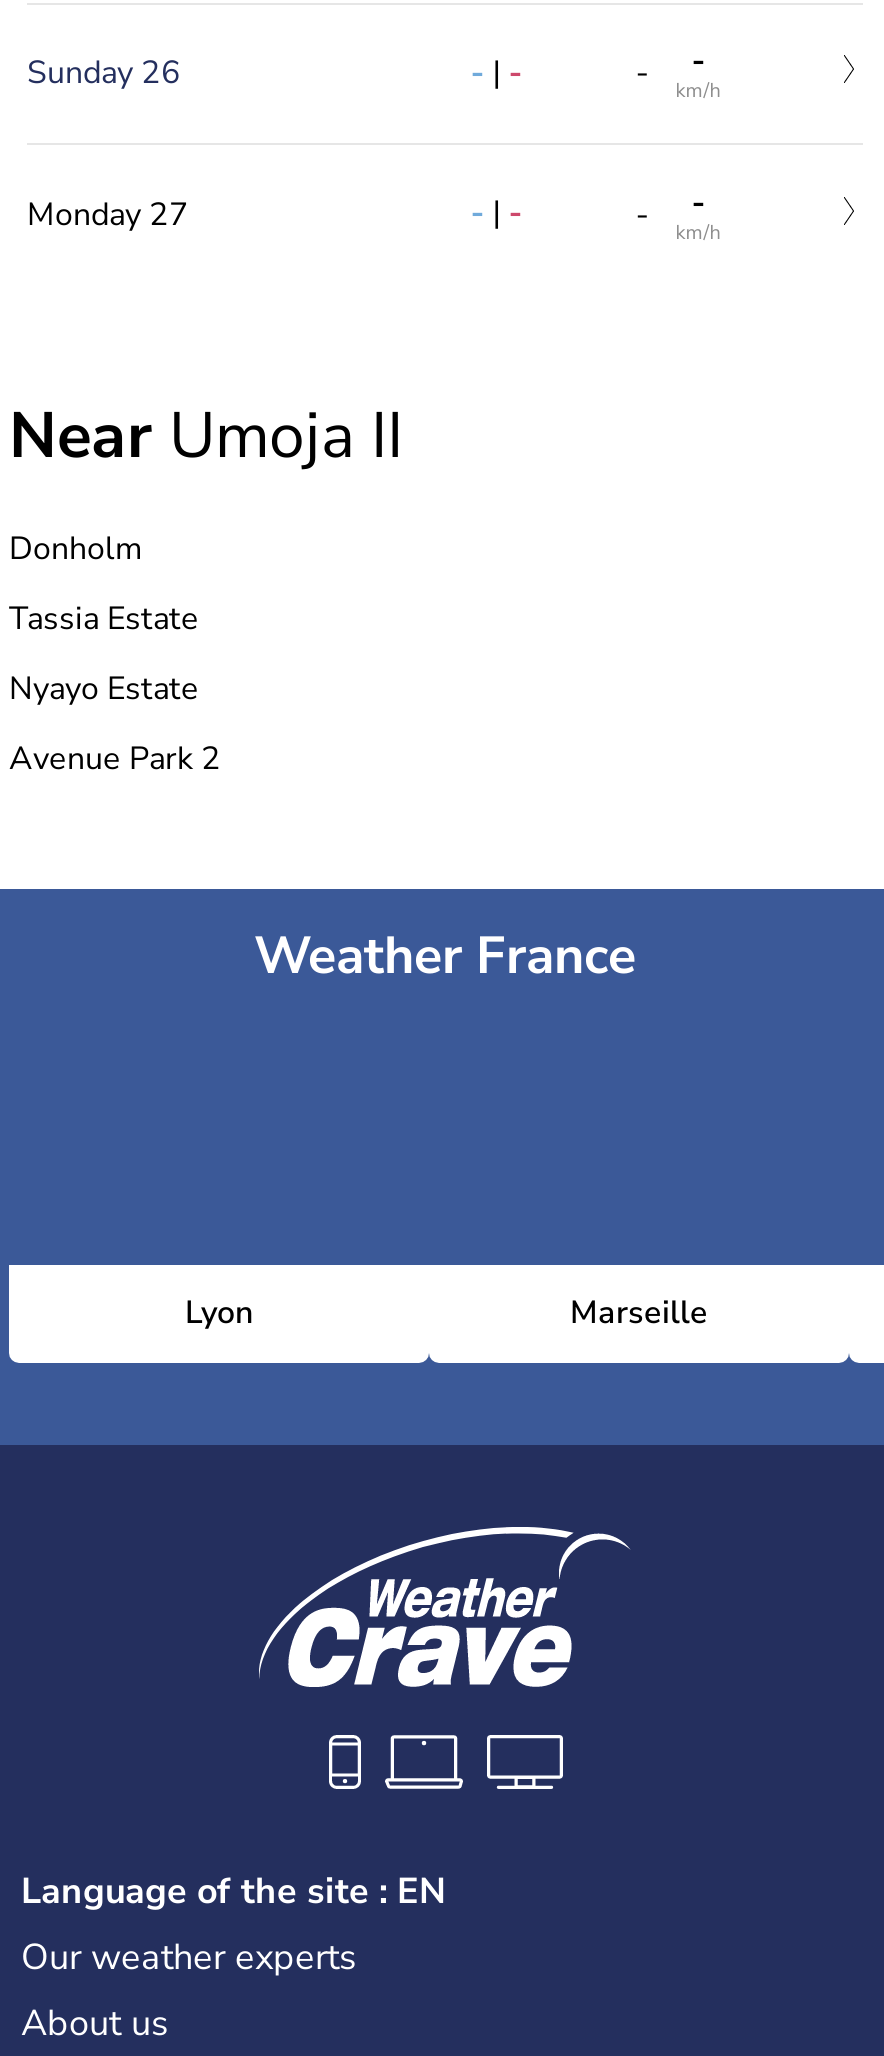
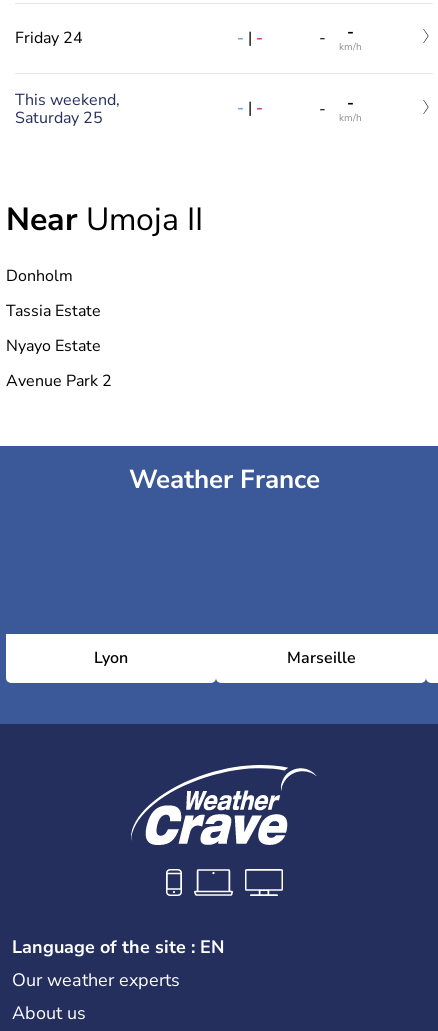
[27,52,181,96] Sunday 26 -> [15,27,83,49] Friday 24
[27,193,189,237] Monday 27 -> [15,89,120,129] This weekend, | Saturday 25

